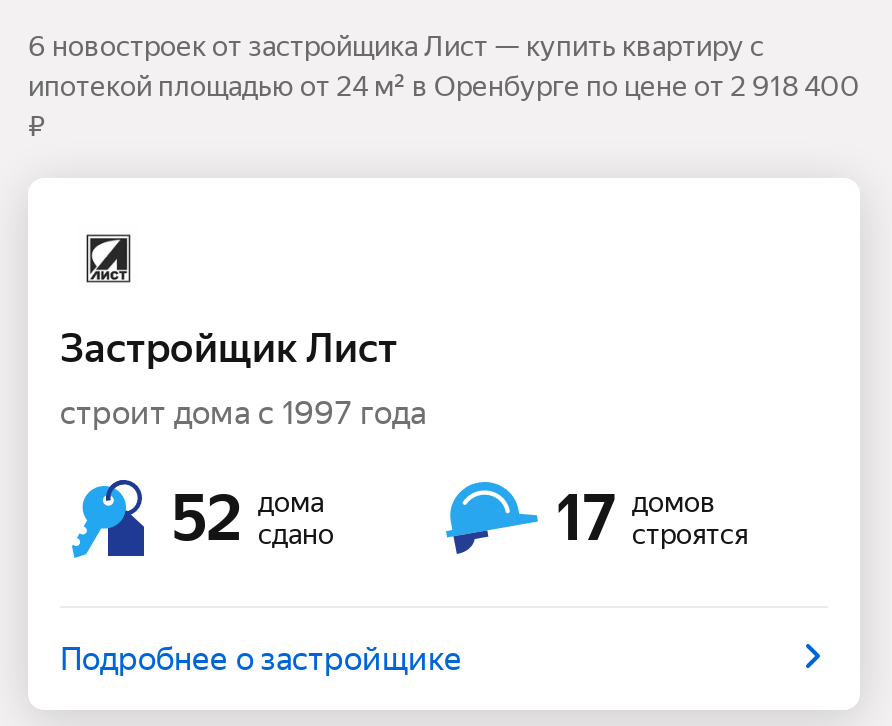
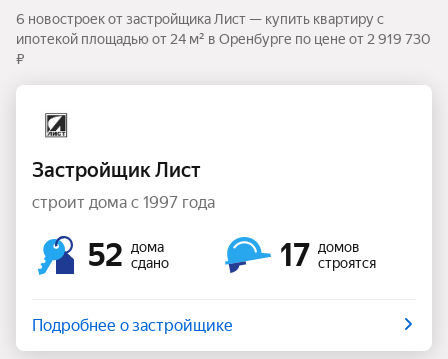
[28,70,860,102] ипотекой площадью от 24 м² в Оренбурге по цене от 2 918 400 -> [16,31,431,47] ипотекой площадью от 24 м² в Оренбурге по цене от 2 919 730

